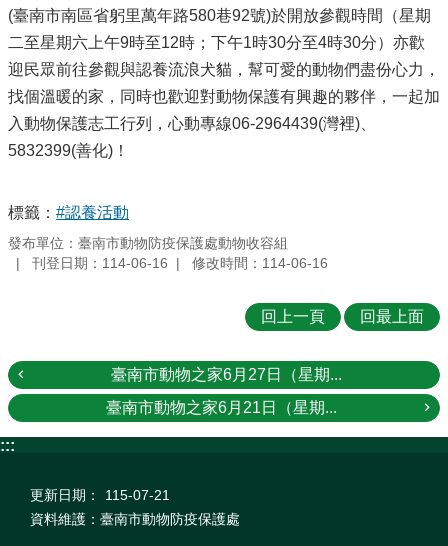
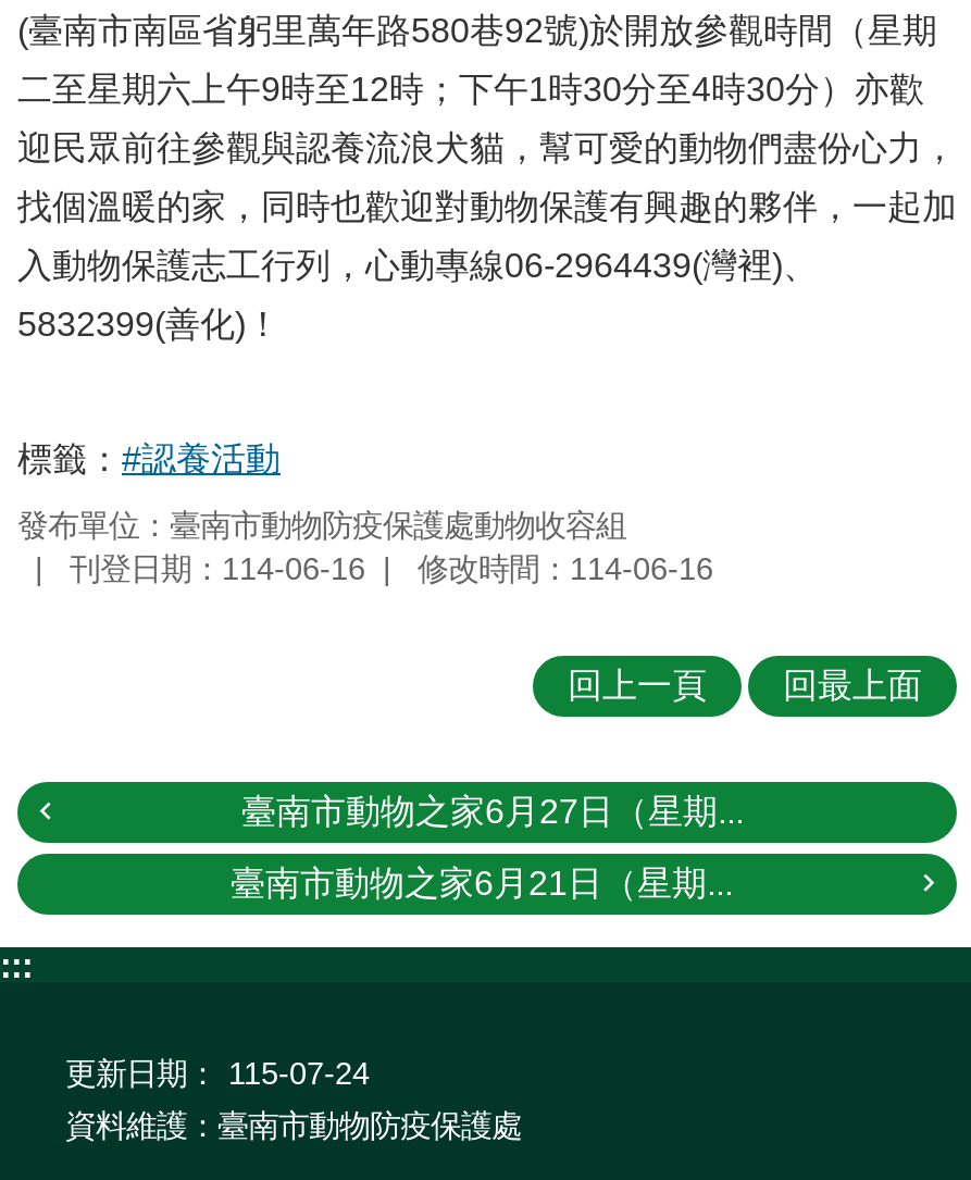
[30,487,170,503] 更新日期： 115-07-21 -> [65,1056,370,1091] 更新日期： 115-07-24

